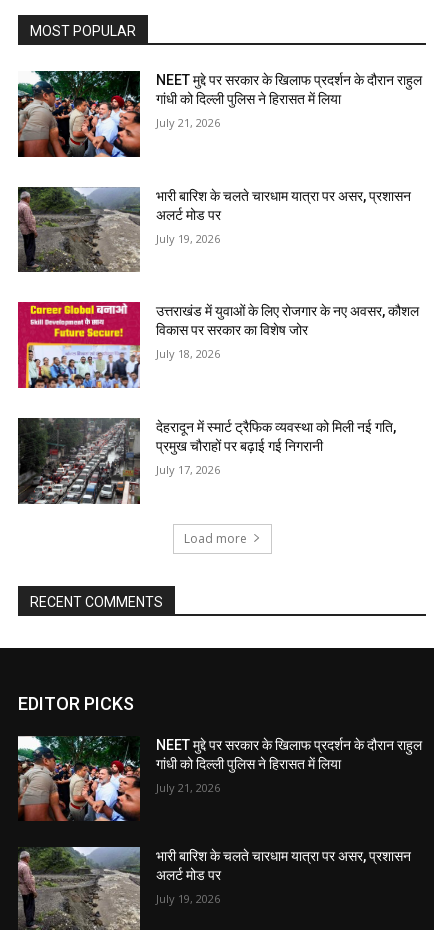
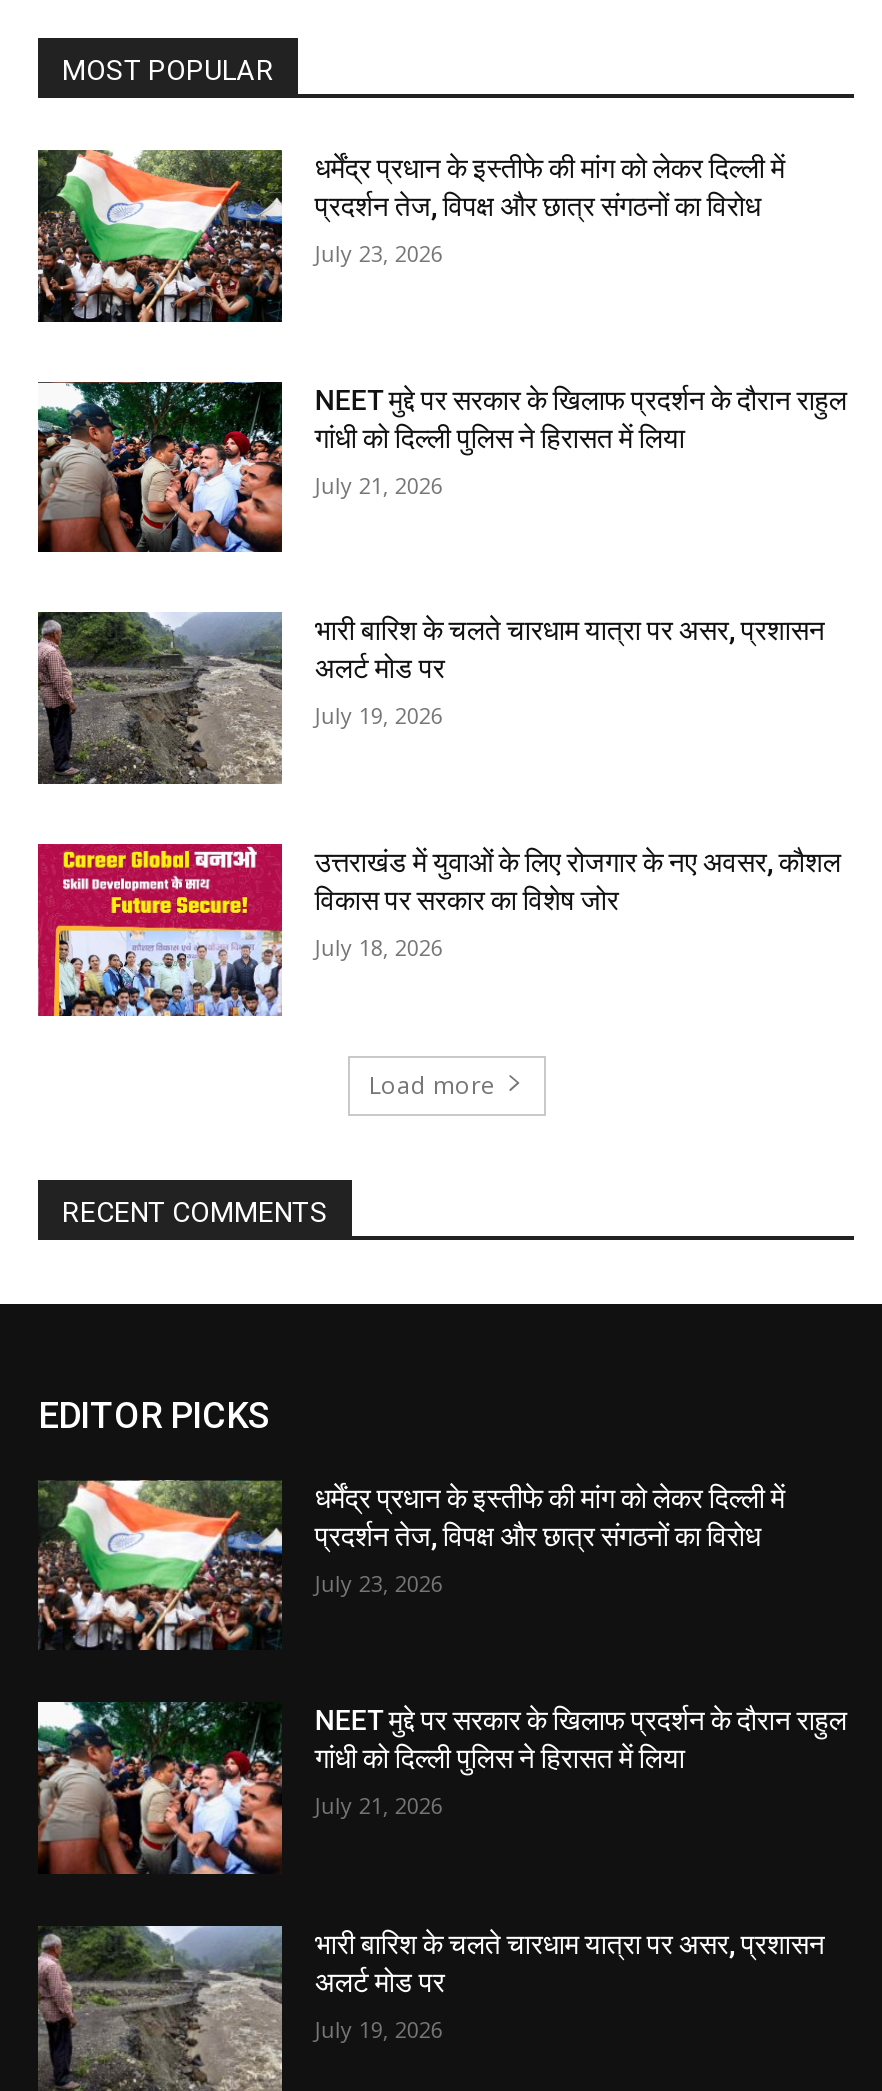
none -> [36,148,785,324] [image] | धर्मेंद्र प्रधान के इस्तीफे की मांग को लेकर दिल्ली में | प्रदर्शन तेज, विपक्ष और छात्र संगठनों का विरोध | July 23, 2026
[17,417,396,505] [image] | देहरादून में स्मार्ट ट्रैफिक व्यवस्था को मिली नई गति, | प्रमुख चौराहों पर बढ़ाई गई निगरानी | July 17, 2026 -> none
none -> [36,1478,785,1652] [image] | धर्मेंद्र प्रधान के इस्तीफे की मांग को लेकर दिल्ली में | प्रदर्शन तेज, विपक्ष और छात्र संगठनों का विरोध | July 23, 2026

